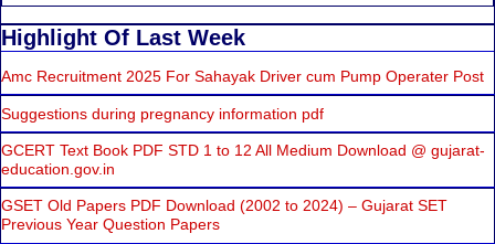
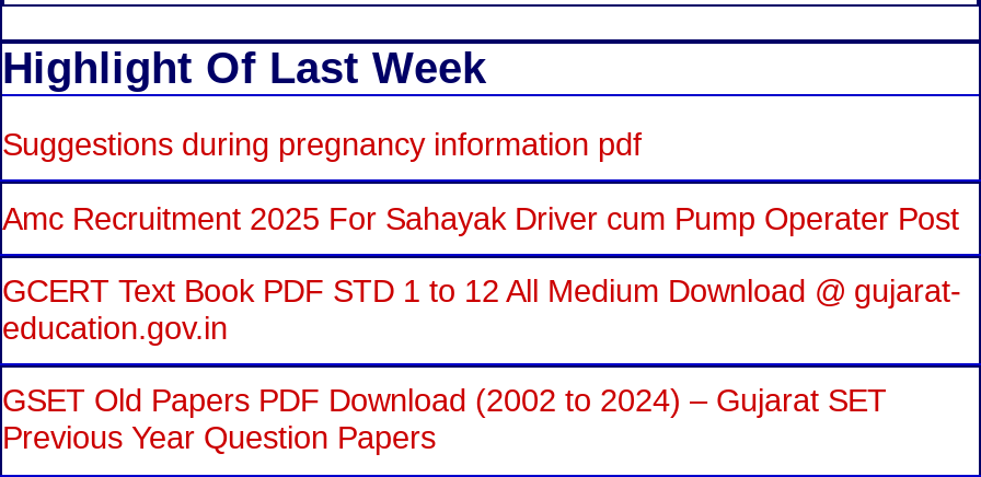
moved [1,68,484,85] -> [2,200,959,235]: Amc Recruitment 2025 For Sahayak Driver cum Pump Operater Post
moved [1,104,324,122] -> [2,127,642,162]: Suggestions during pregnancy information pdf

